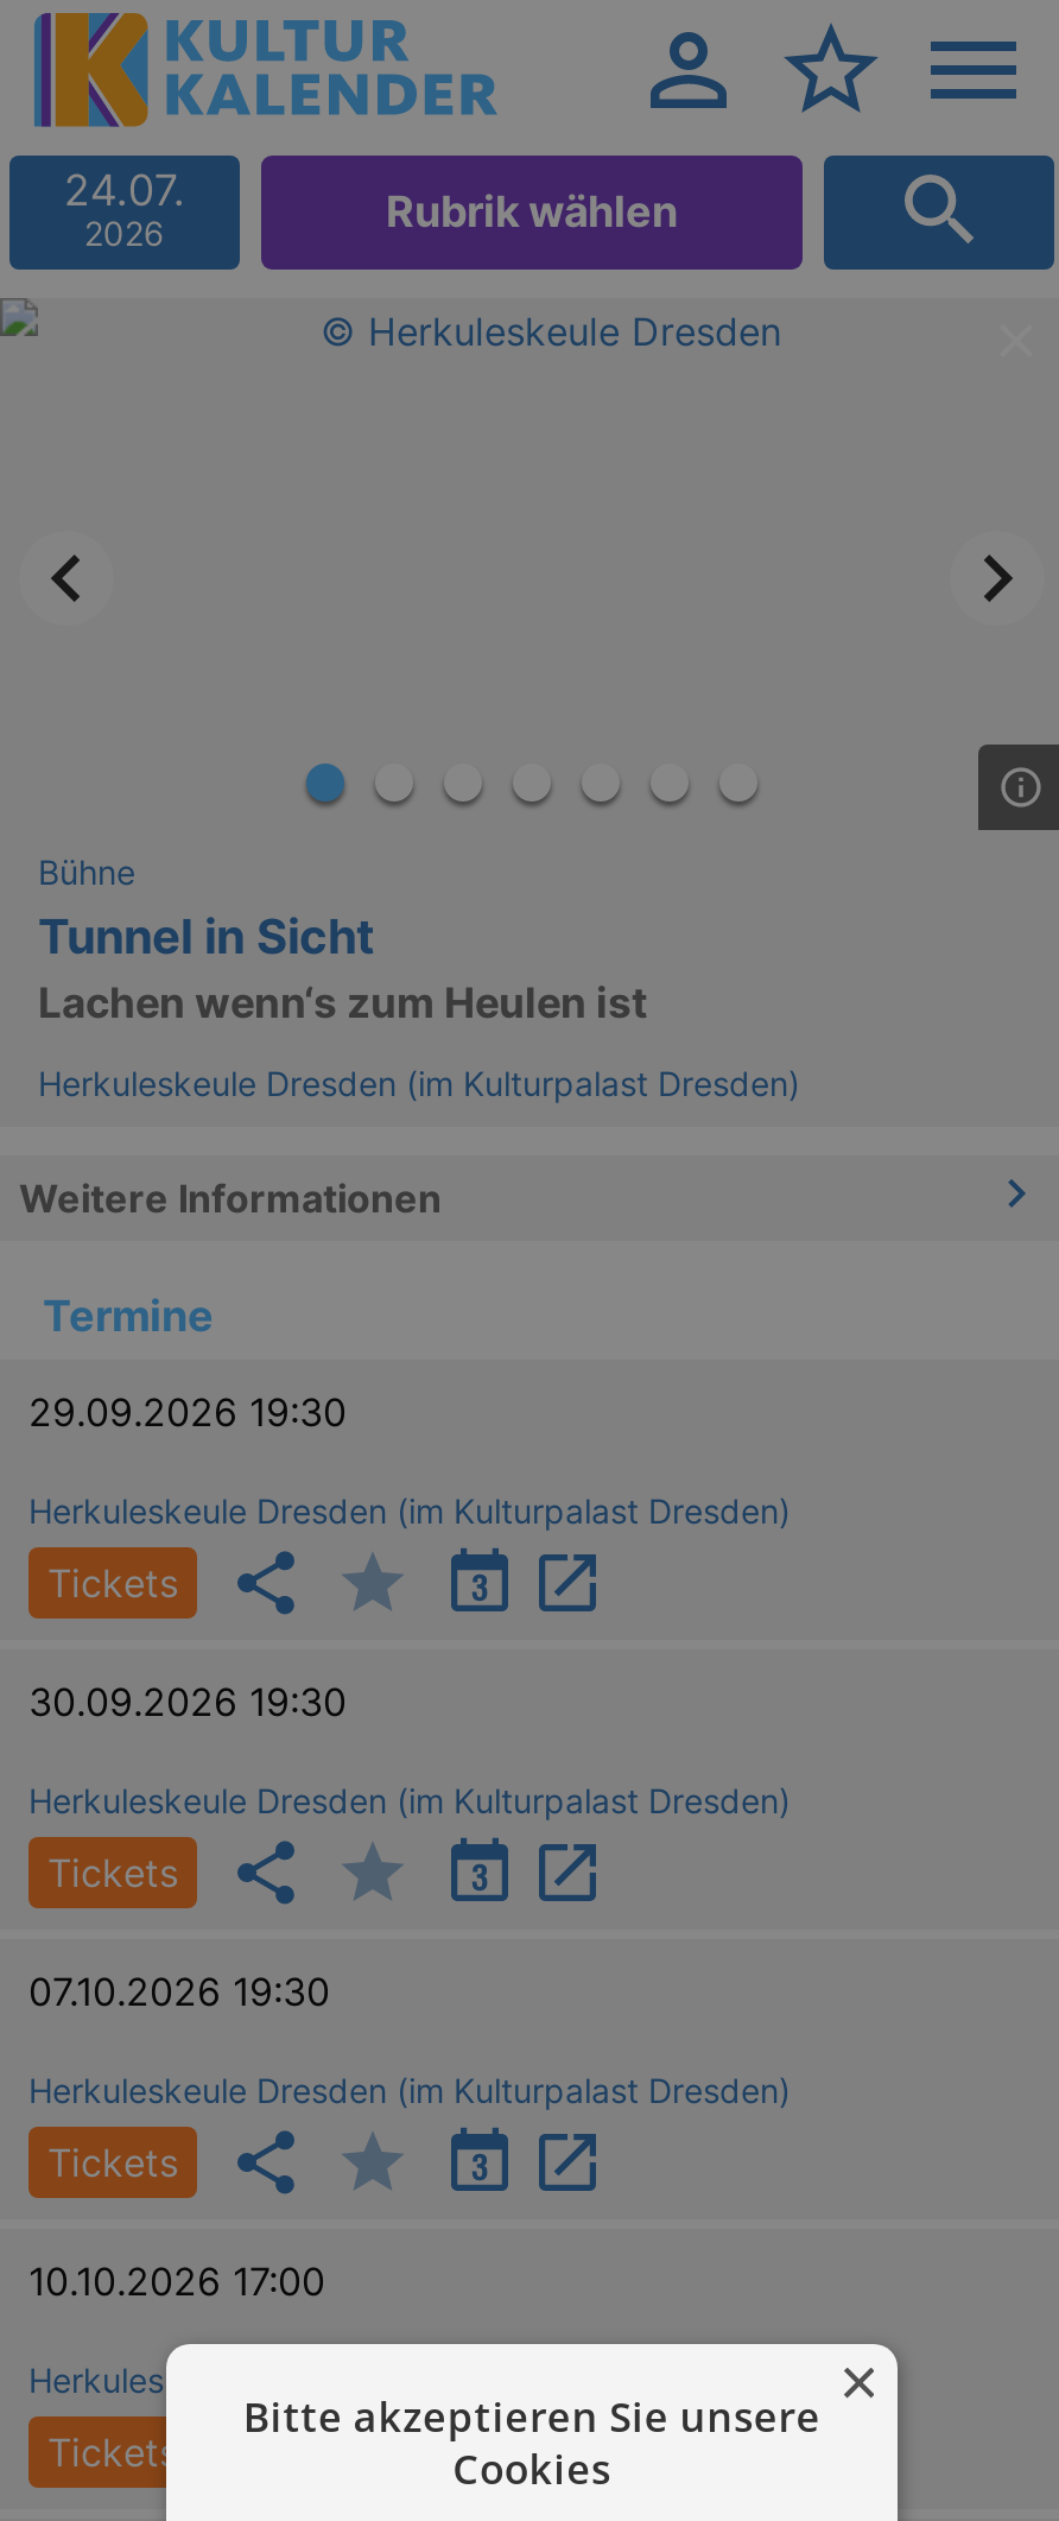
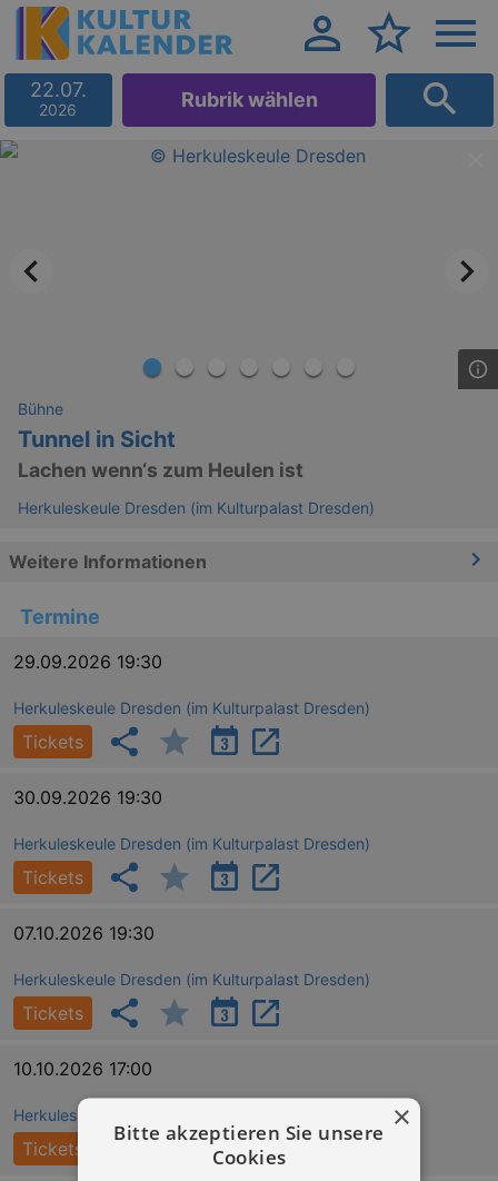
[64,165,185,215] 24.07. -> [30,78,87,101] 22.07.

